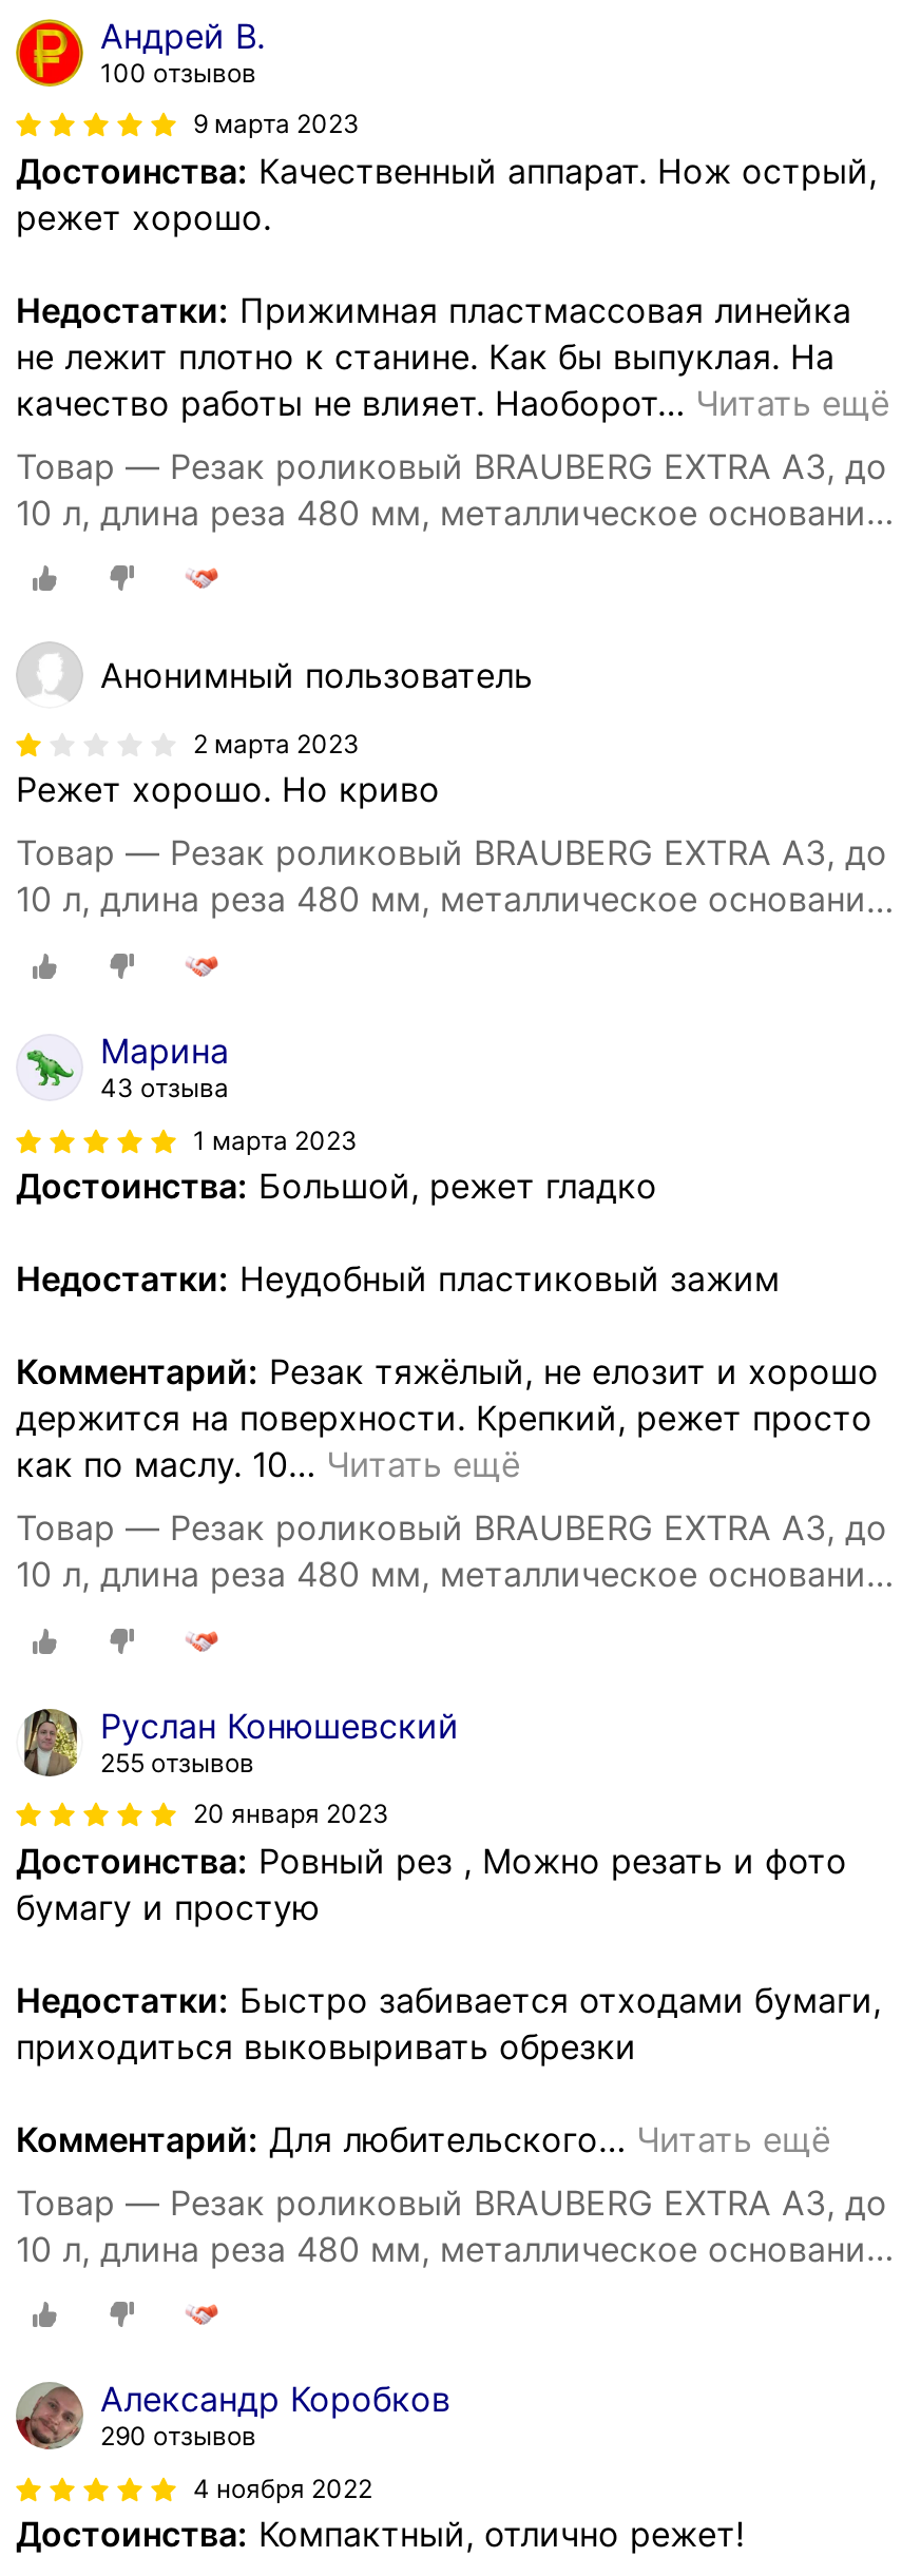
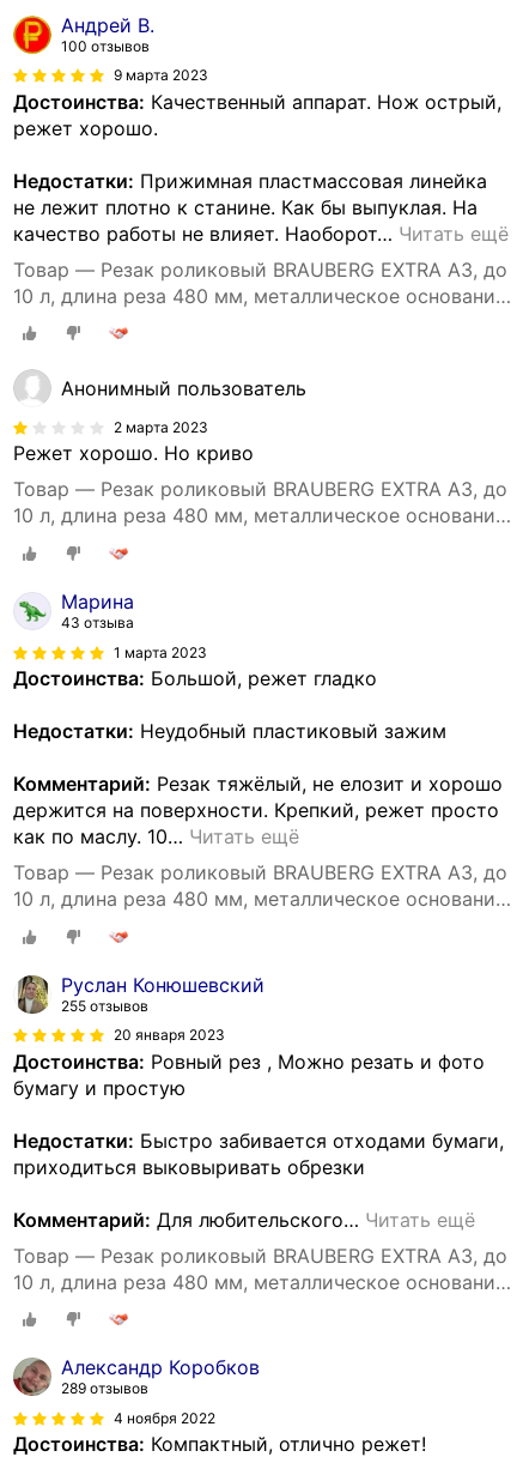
[100,2420,256,2452] 290 отзывов -> [61,1379,148,1397] 289 отзывов

